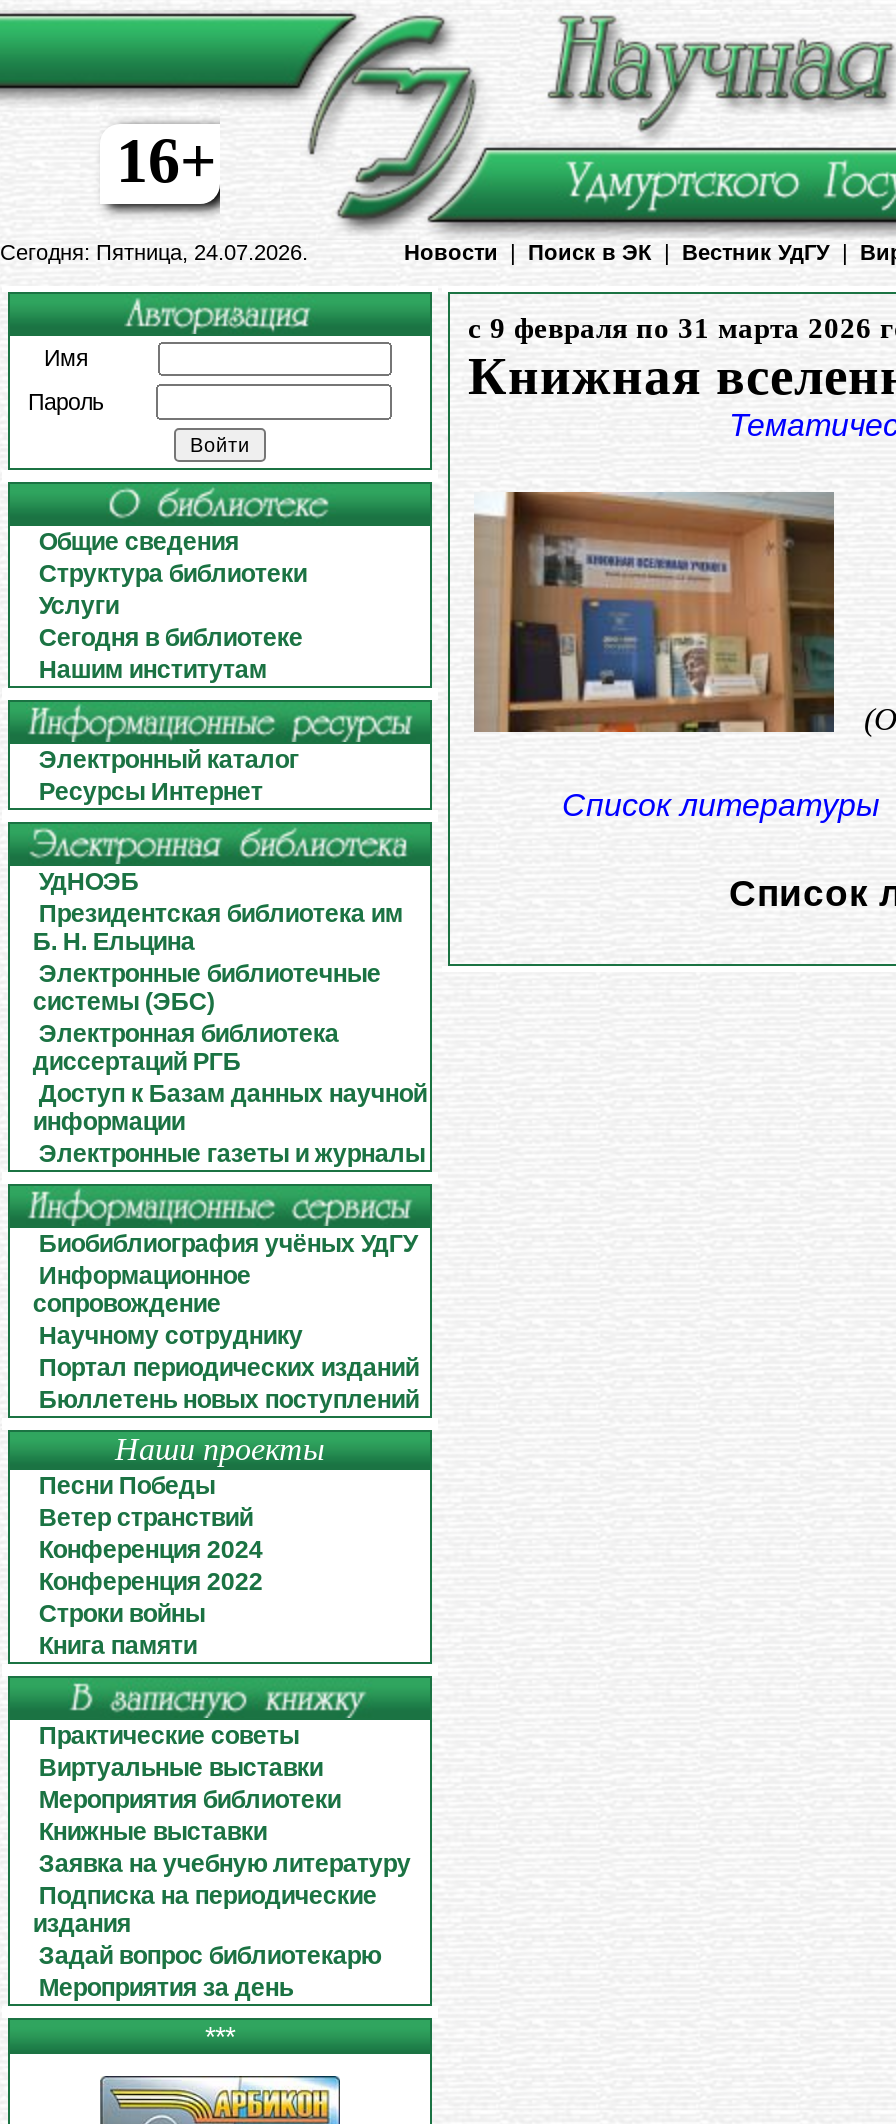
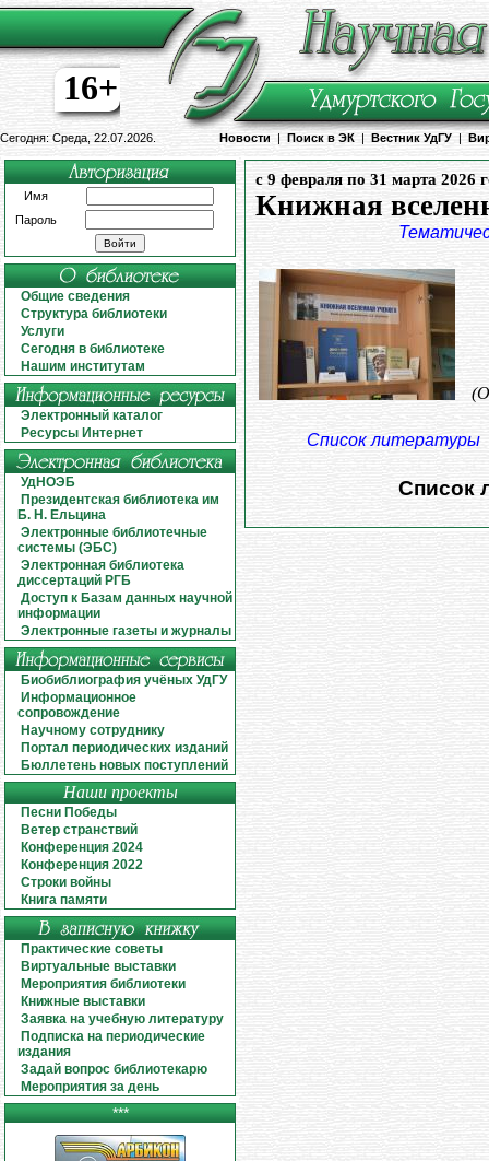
[0,240,308,264] Сегодня: Пятница, 24.07.2026. -> [0,131,156,144] Сегодня: Среда, 22.07.2026.

